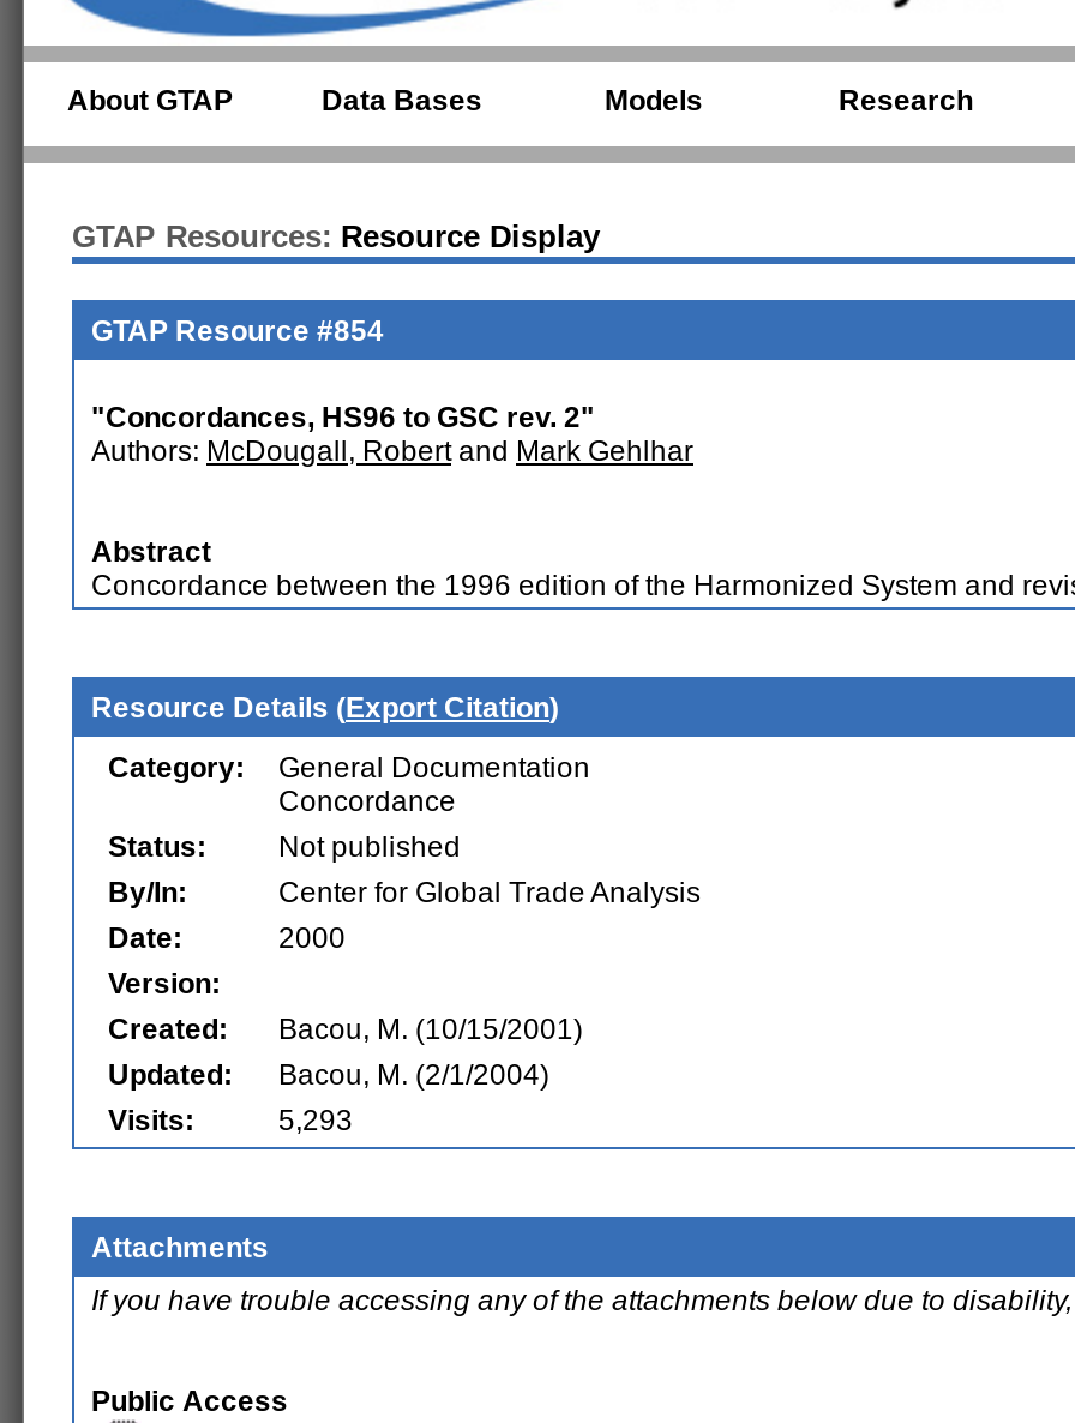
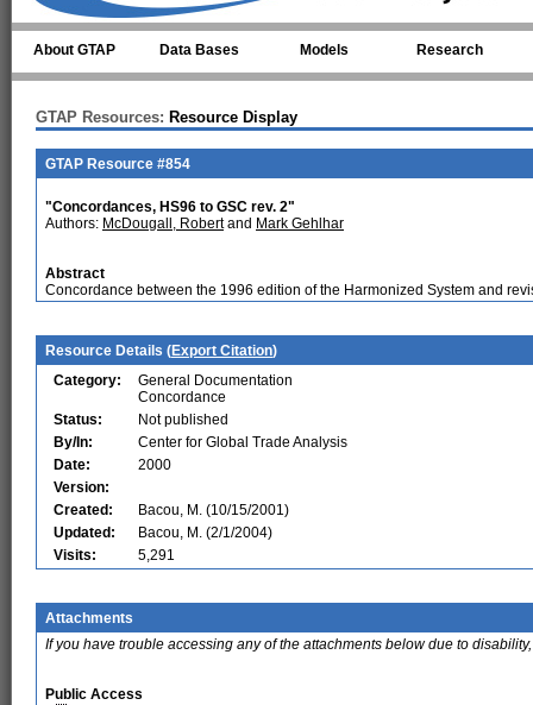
[278,1104,353,1137] 5,293 -> [138,547,175,564] 5,291

